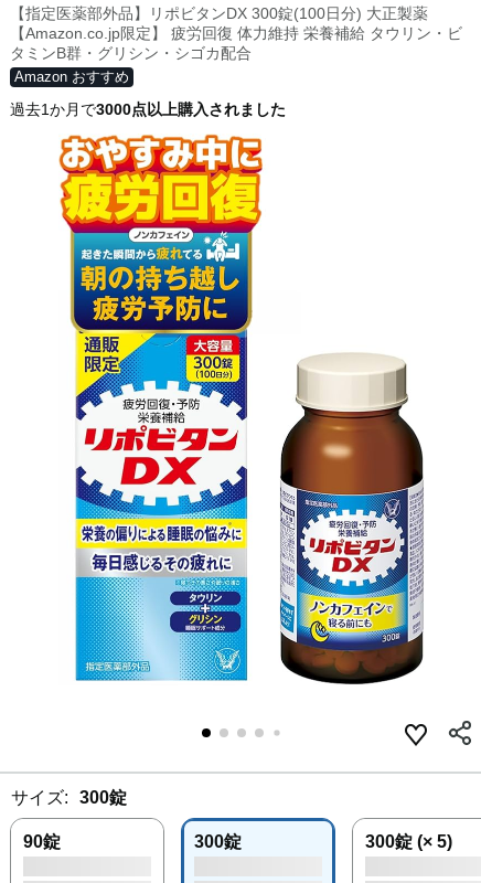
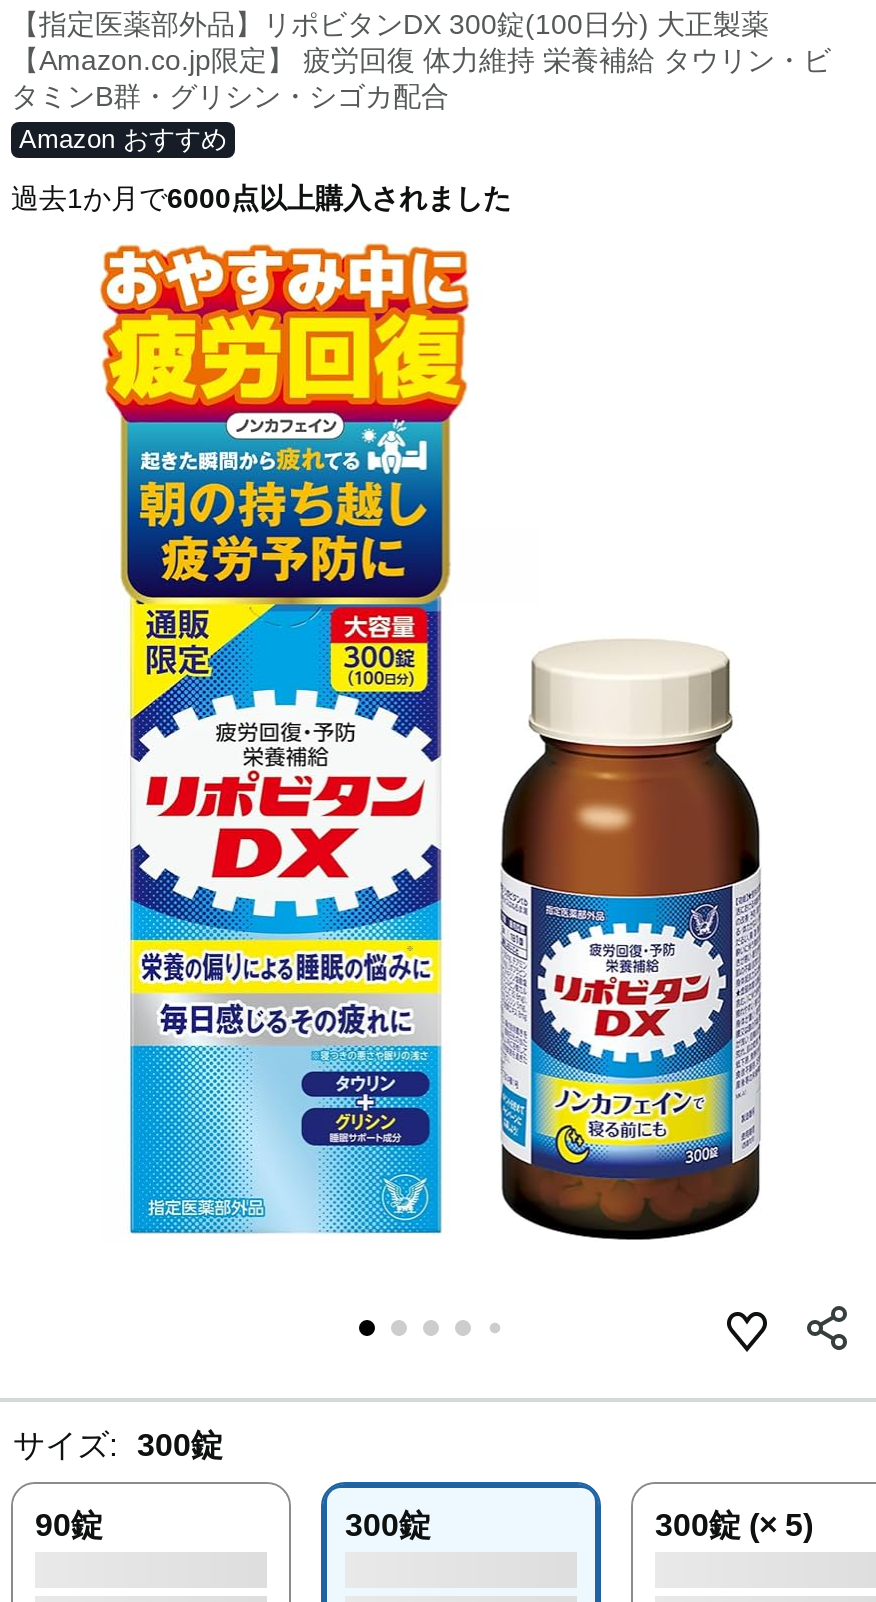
[10,100,286,118] 過去1か月で3000点以上購入されました -> [11,182,511,214] 過去1か月で6000点以上購入されました

